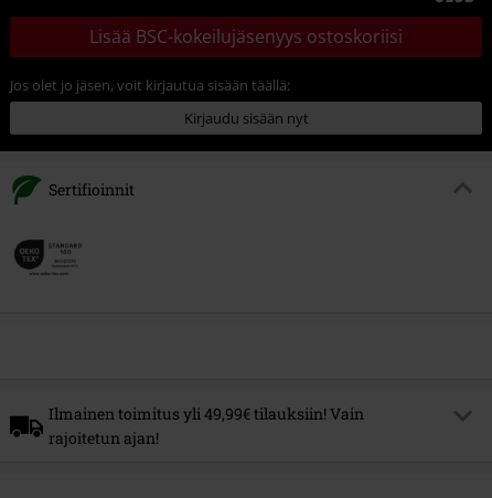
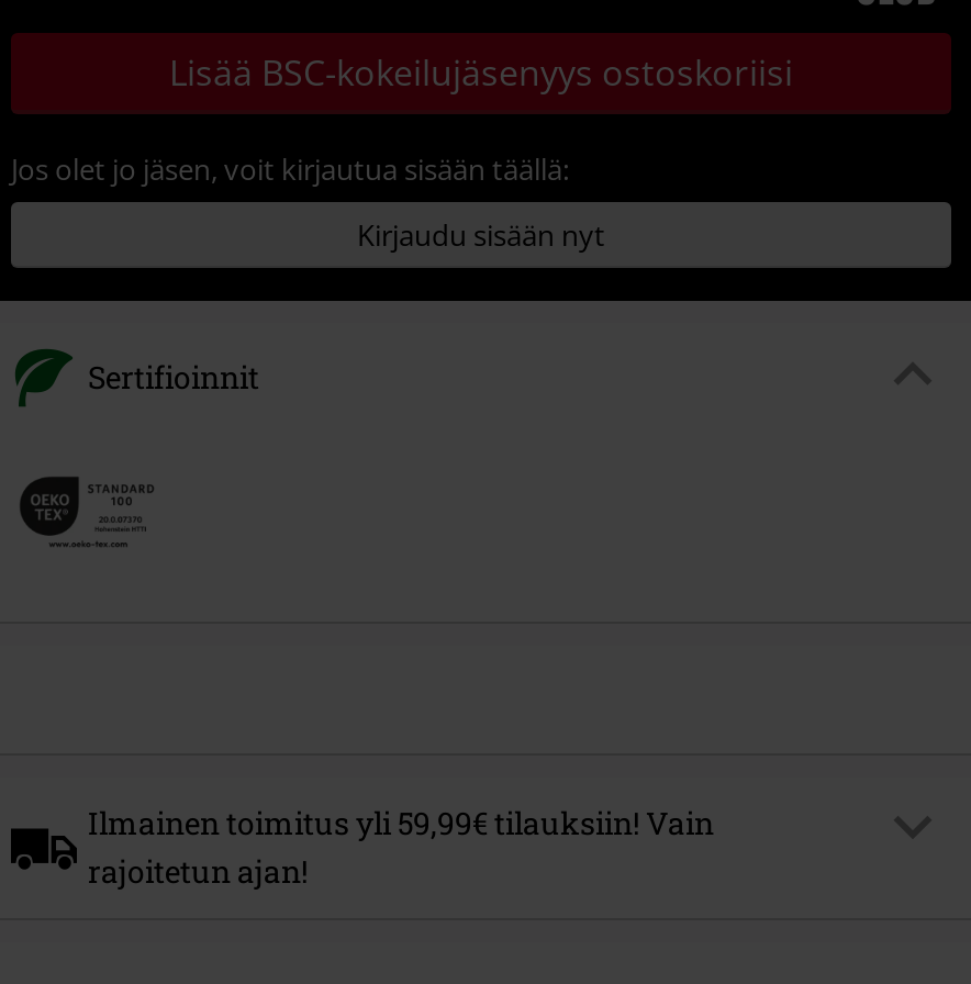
[49,403,364,424] Ilmainen toimitus yli 49,99€ tilauksiin! Vain -> [88,803,714,844] Ilmainen toimitus yli 59,99€ tilauksiin! Vain

